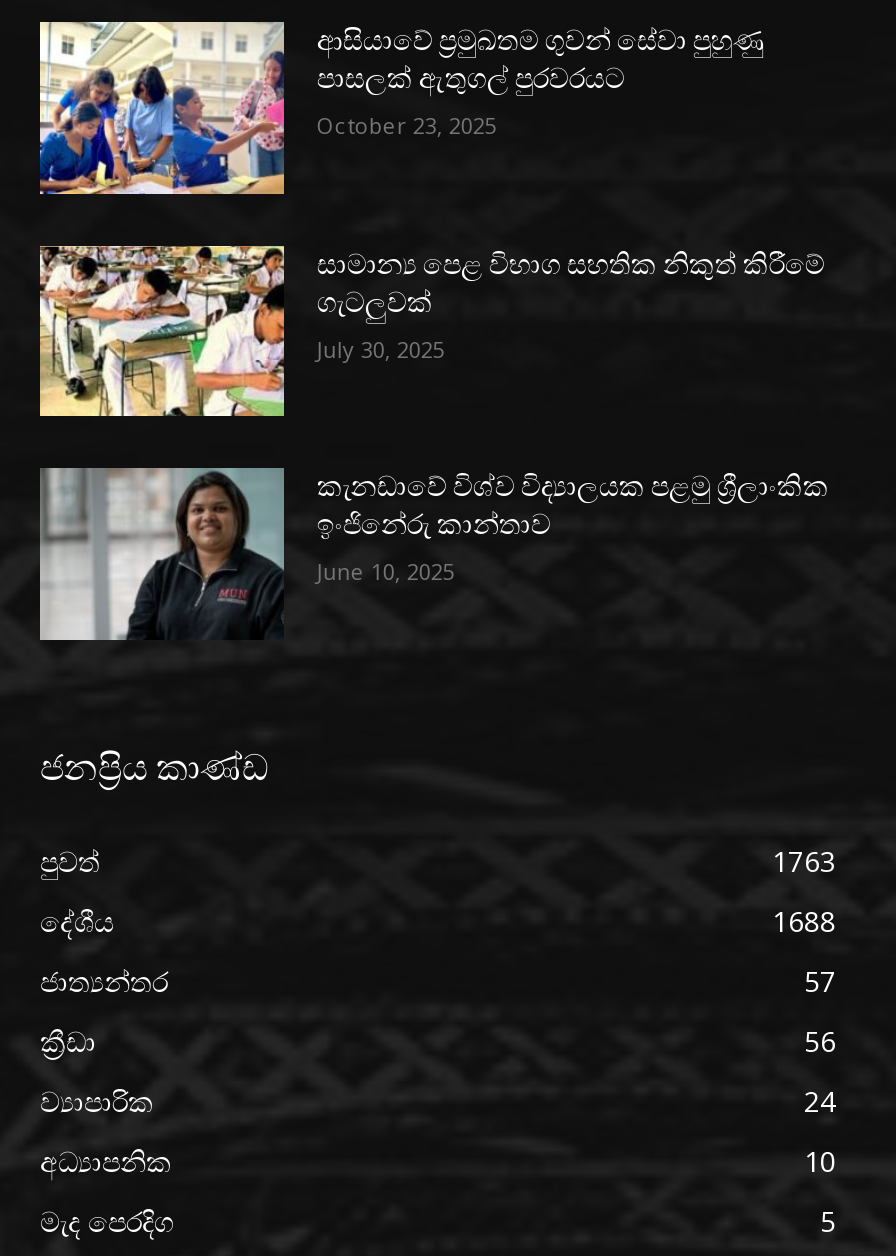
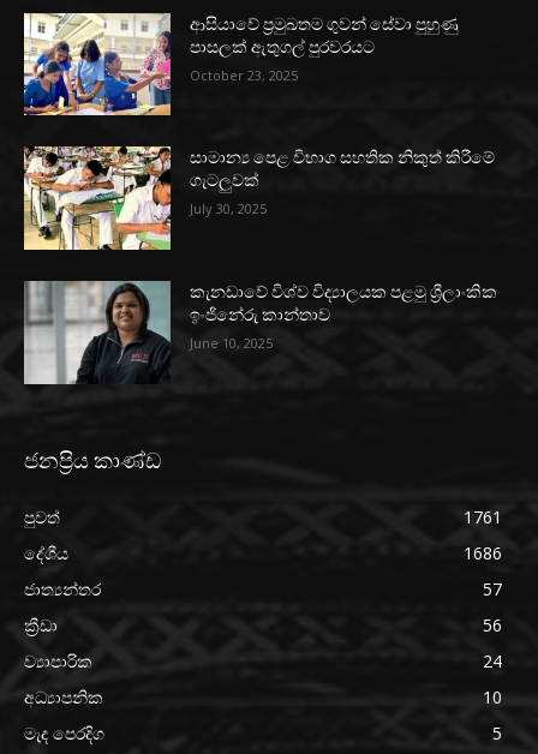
[772,842,836,880] 1763 -> [464,505,502,528] 1761
[772,902,836,940] 1688 -> [464,541,502,564] 1686

